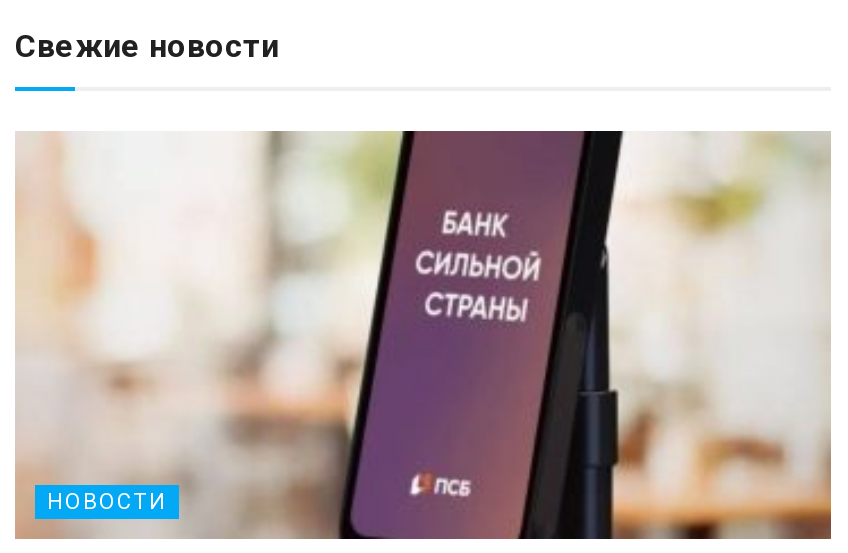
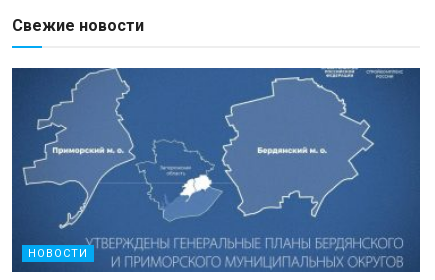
[15,129,833,541] [image] -> [11,67,421,273] [image]

